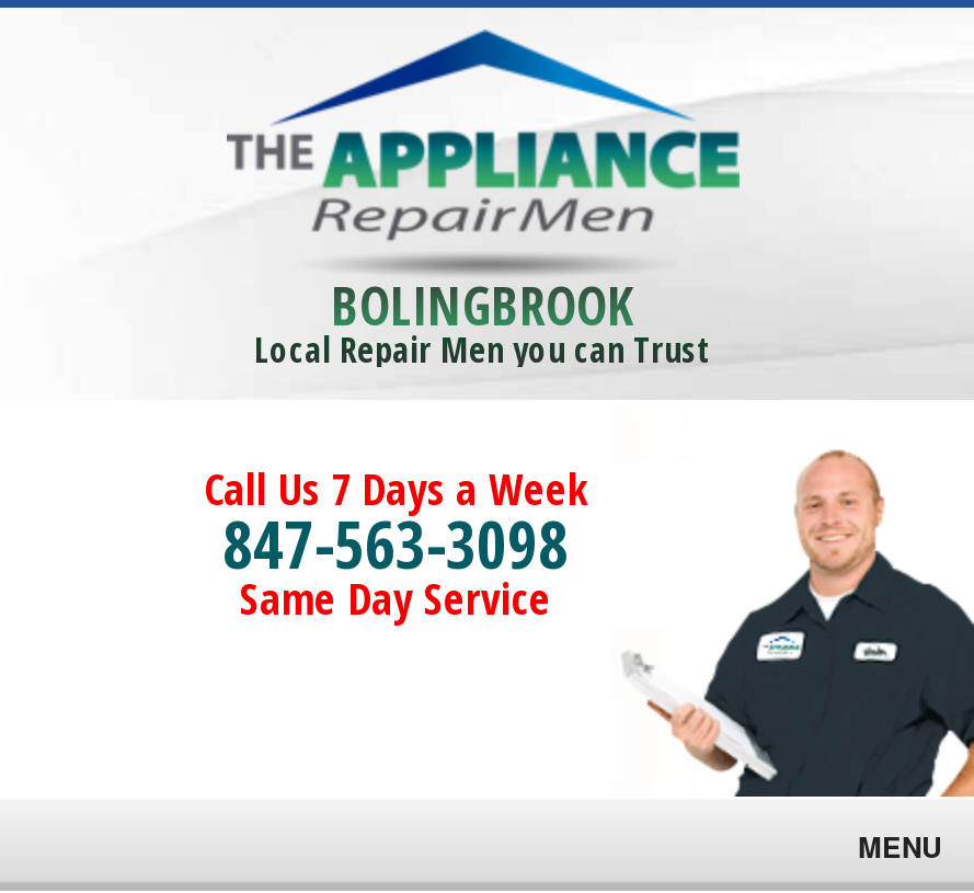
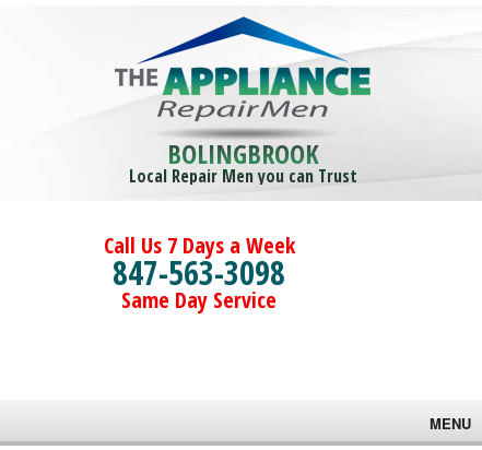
[623,448,967,799] [image] -> none

